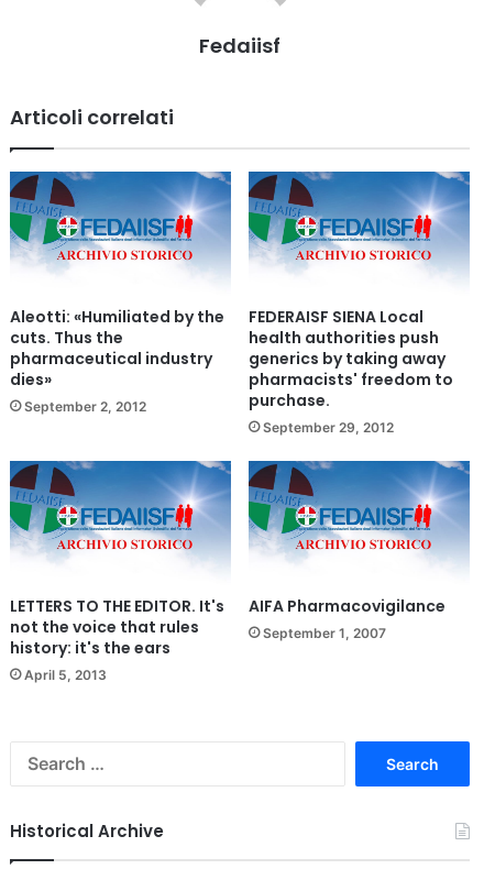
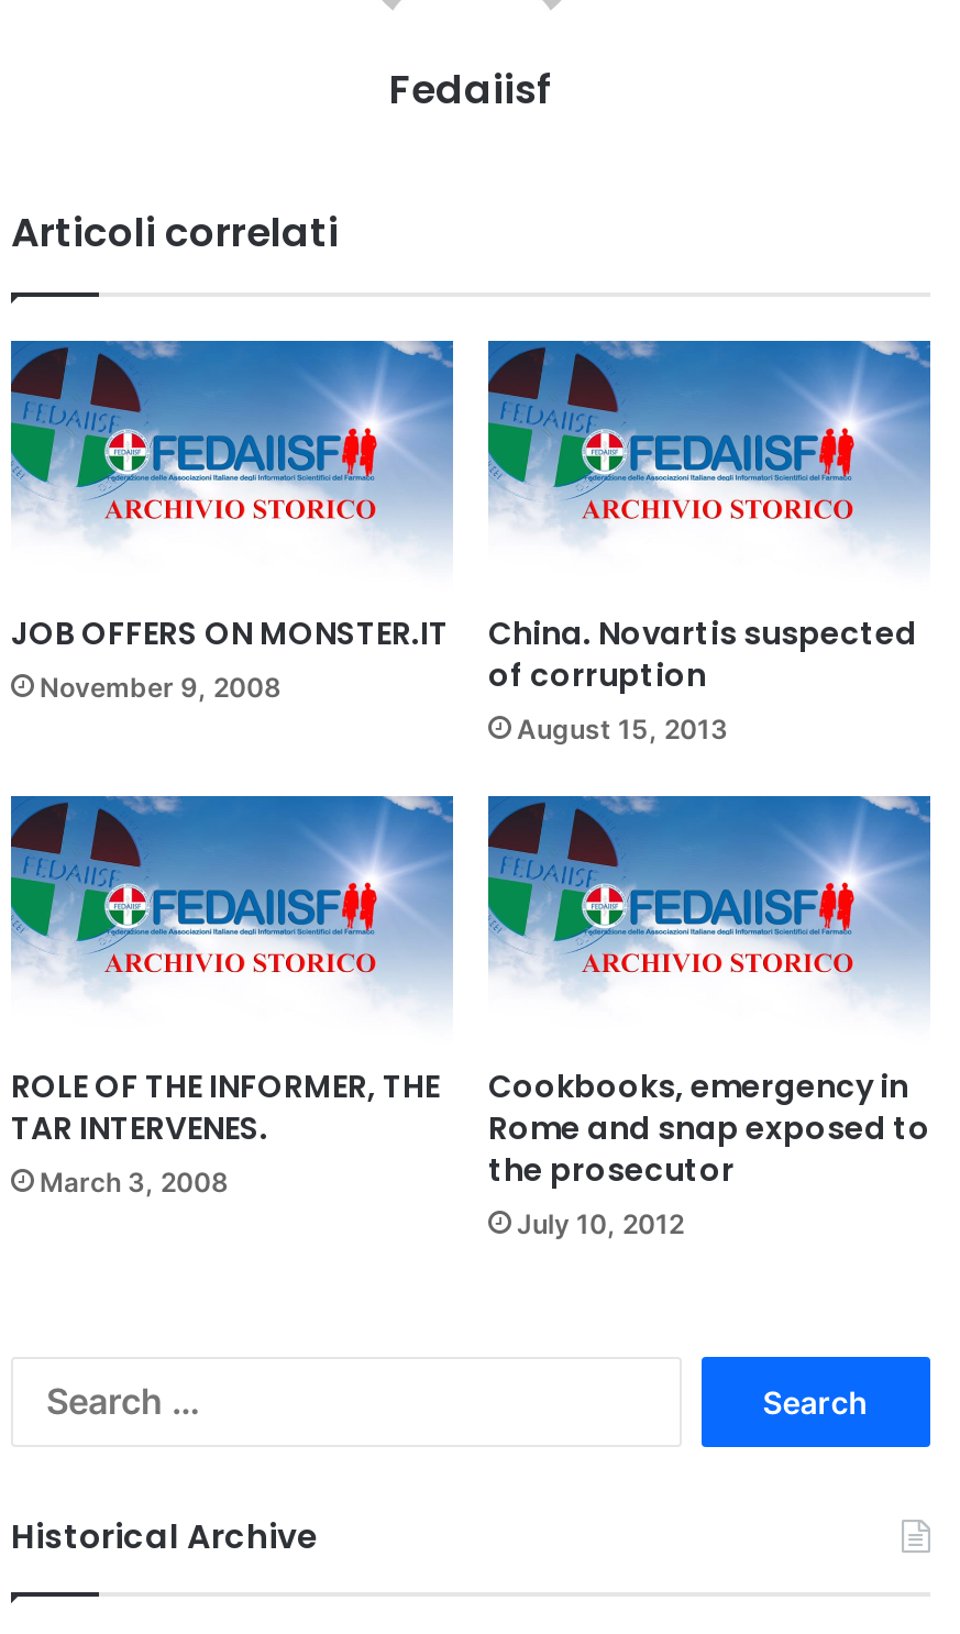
[10,305,224,414] Aleotti: «Humiliated by the | cuts. Thus the | pharmaceutical industry | dies» | September 2, 2012 -> [11,610,449,703] JOB OFFERS ON MONSTER.IT | November 9, 2008
[249,305,453,435] FEDERAISF SIENA Local | health authorities push | generics by taking away | pharmacists' freedom to | purchase. | September 29, 2012 -> [488,610,917,745] China. Novartis suspected | of corruption | August 15, 2013
[10,595,224,683] LETTERS TO THE EDITOR. It's | not the voice that rules | history: it's the ears | April 5, 2013 -> [11,1064,440,1198] ROLE OF THE INFORMER, THE | TAR INTERVENES. | March 3, 2008
[249,595,446,641] AIFA Pharmacovigilance | September 1, 2007 -> [488,1064,930,1240] Cookbooks, emergency in | Rome and snap exposed to | the prosecutor | July 10, 2012

